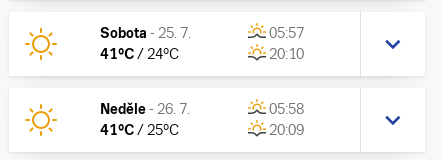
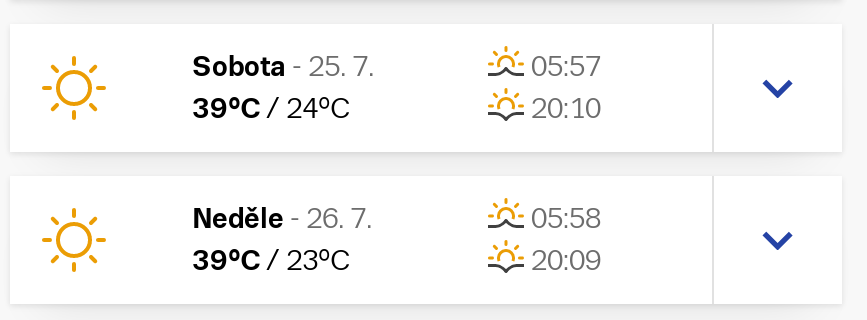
[100,46,179,62] 41°C / 24°C -> [192,92,350,124] 39°C / 24°C
[100,122,179,138] 41°C / 25°C -> [192,244,350,276] 39°C / 23°C

